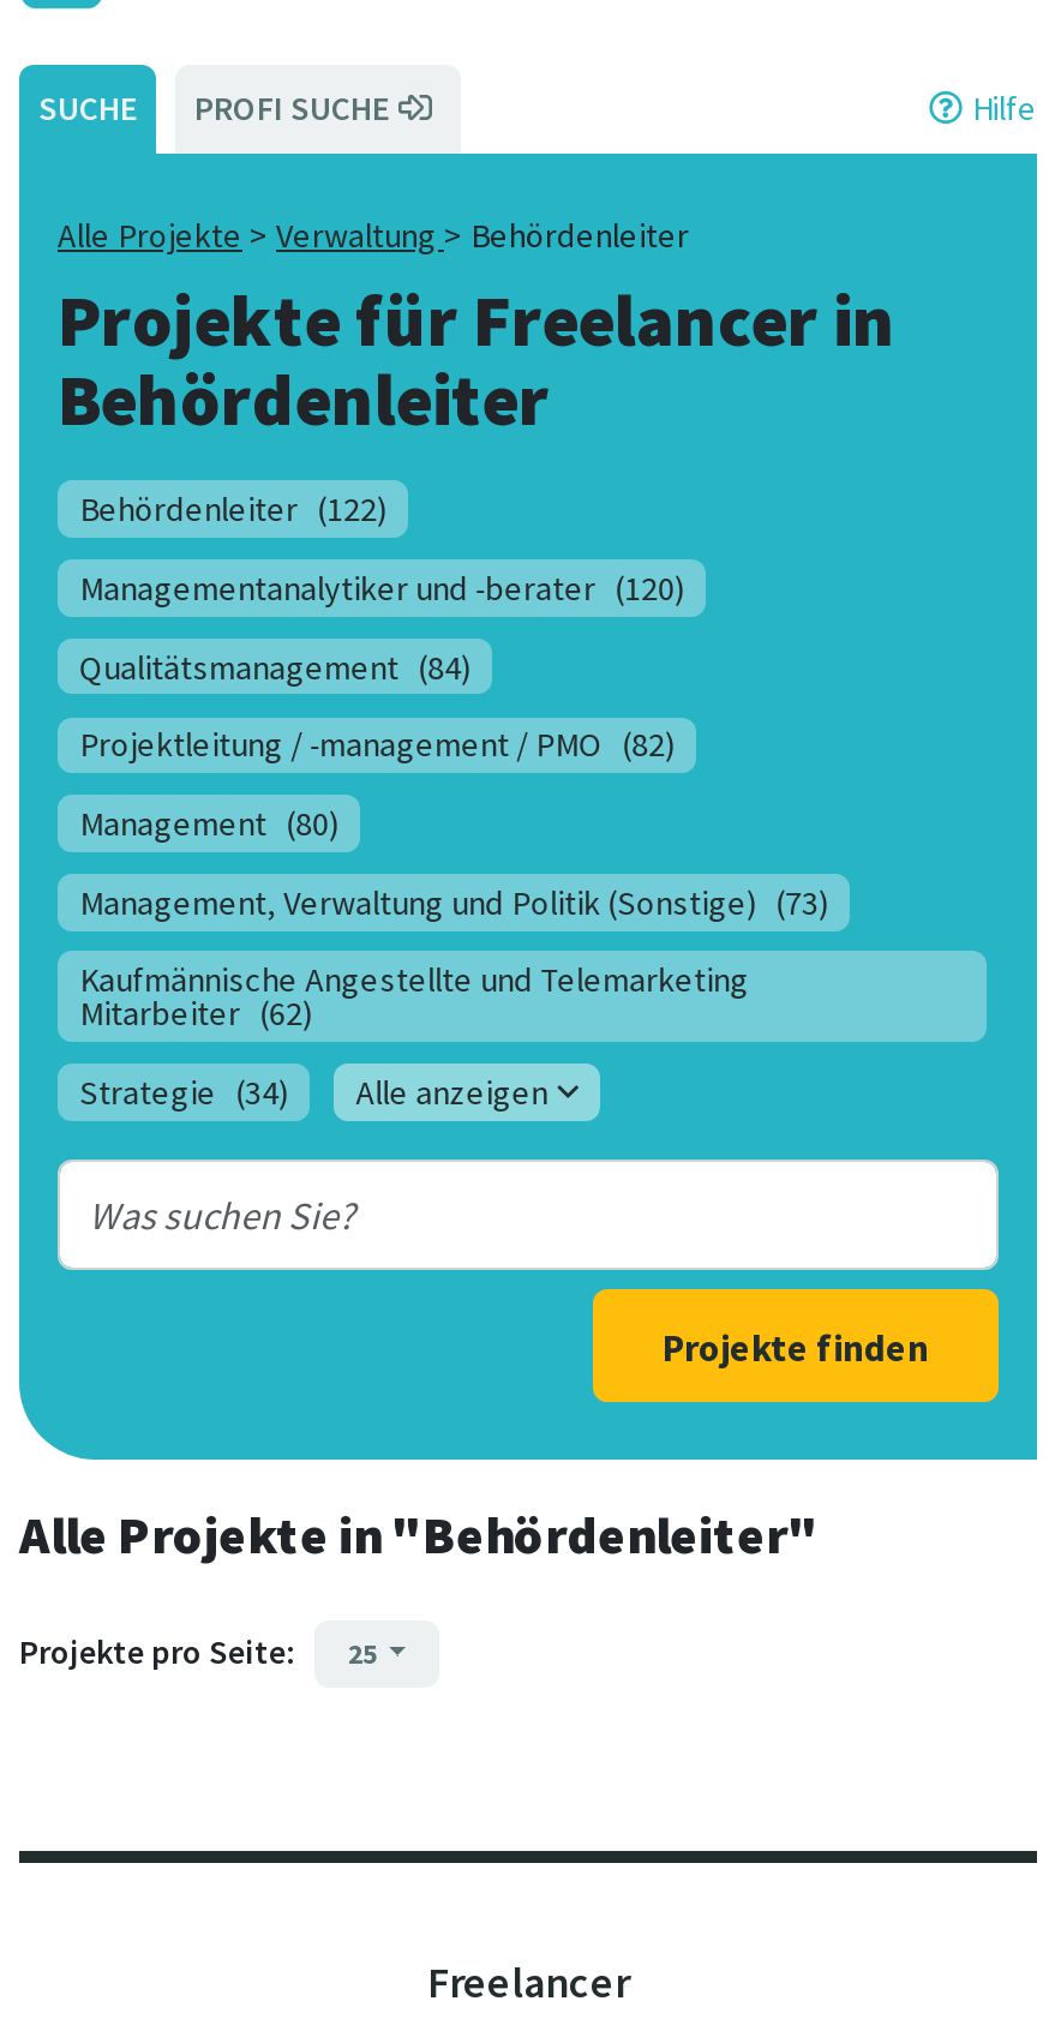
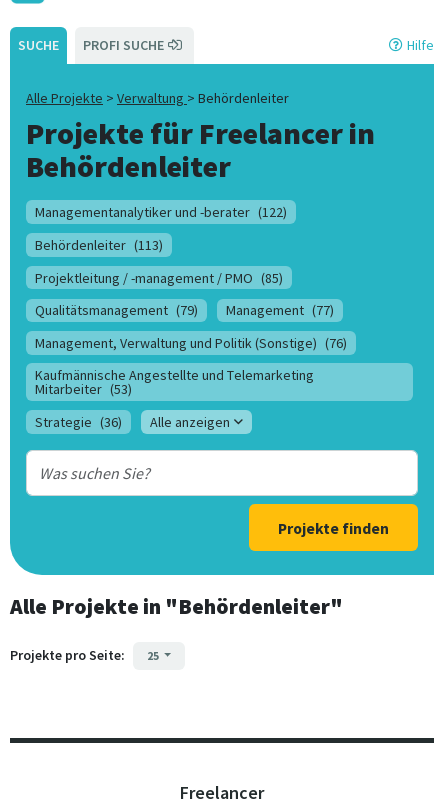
[79,487,828,925] Behördenleiter (122) | Managementanalytiker und -berater (120) | Qualitätsmanagement (84) | Projektleitung / -management / PMO (82) | Management (80) | Management, Verwaltung und Politik (Sonstige) (73) -> [35,203,347,352] Managementanalytiker und -berater (122) | Behördenleiter (113) | Projektleitung / -management / PMO (85) | Qualitätsmanagement (79) | Management (77) | Management, Verwaltung und Politik (Sonstige) (76)
[79,991,312,1035] Mitarbeiter (62) -> [35,380,132,398] Mitarbeiter (53)
[79,1070,548,1114] Strategie (34) Alle anzeigen -> [35,413,230,431] Strategie (36) Alle anzeigen

